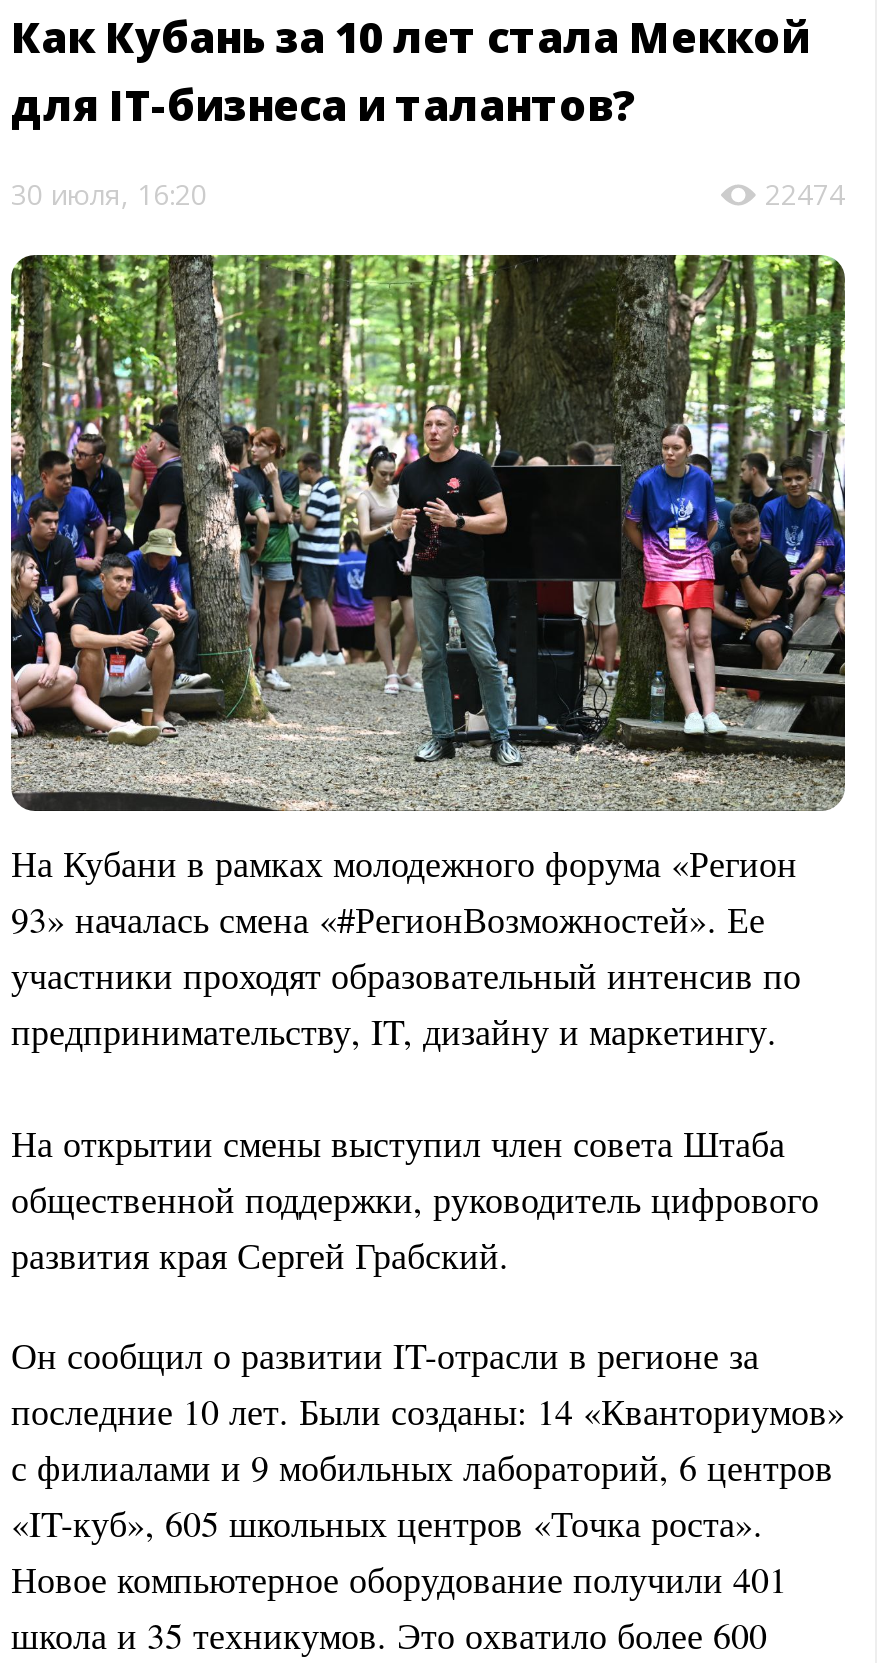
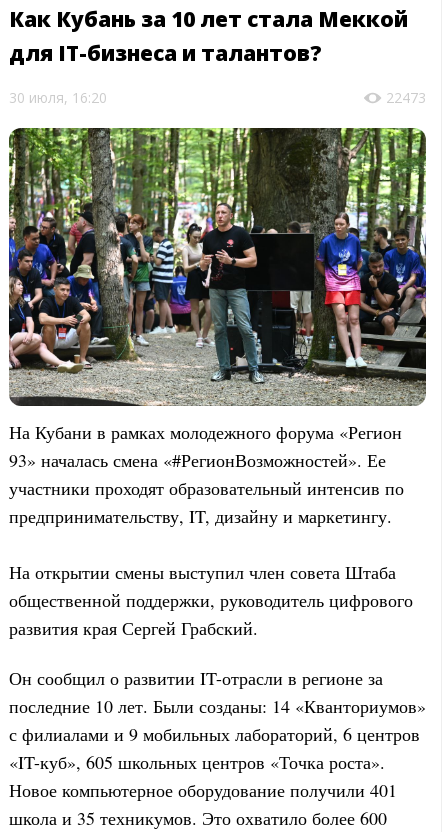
[757,175,845,213] 22474 -> [382,88,426,107] 22473

